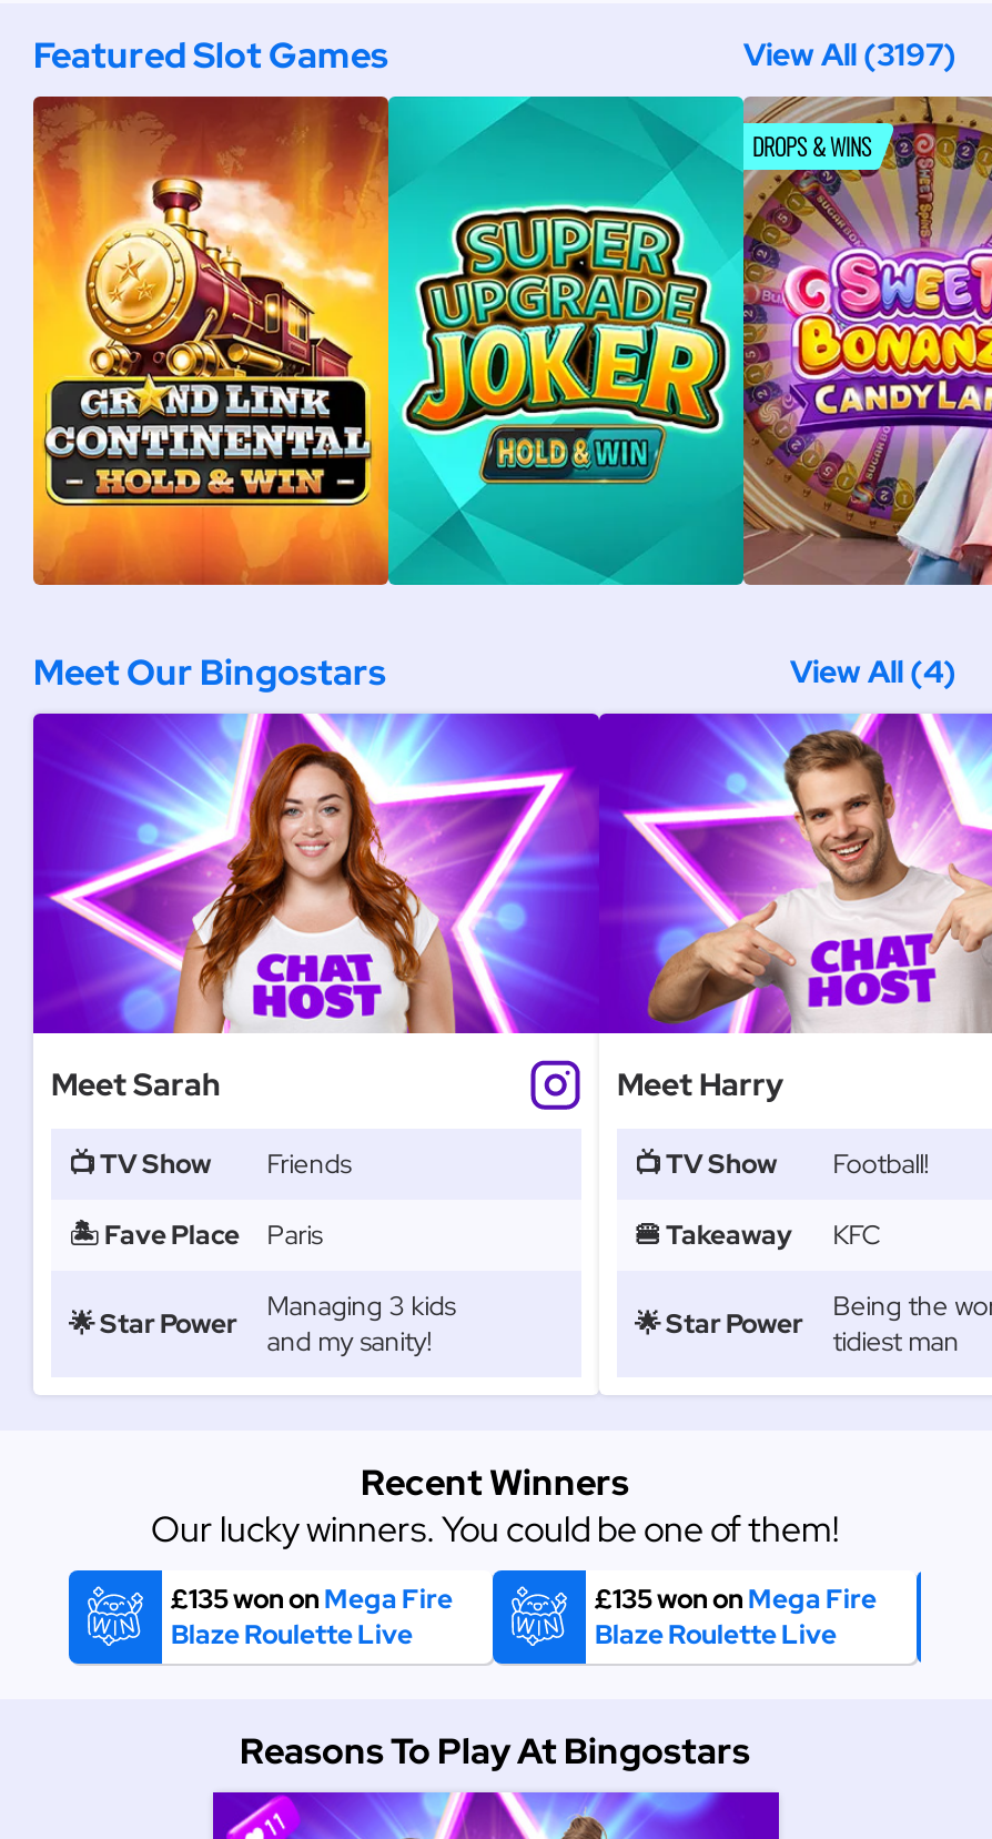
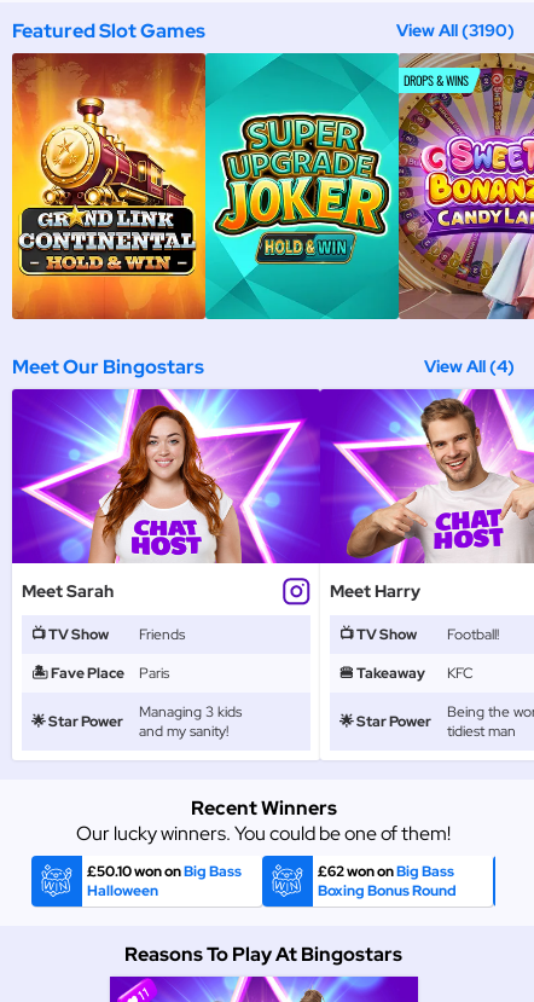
[743,34,956,74] View All (3197) -> [396,19,515,41] View All (3190)
[171,1581,453,1652] £135 won on Mega Fire | Blaze Roulette Live -> [87,862,242,900] £50.10 won on Big Bass | Halloween
[595,1581,877,1652] £135 won on Mega Fire | Blaze Roulette Live -> [318,862,457,900] £62 won on Big Bass | Boxing Bonus Round

